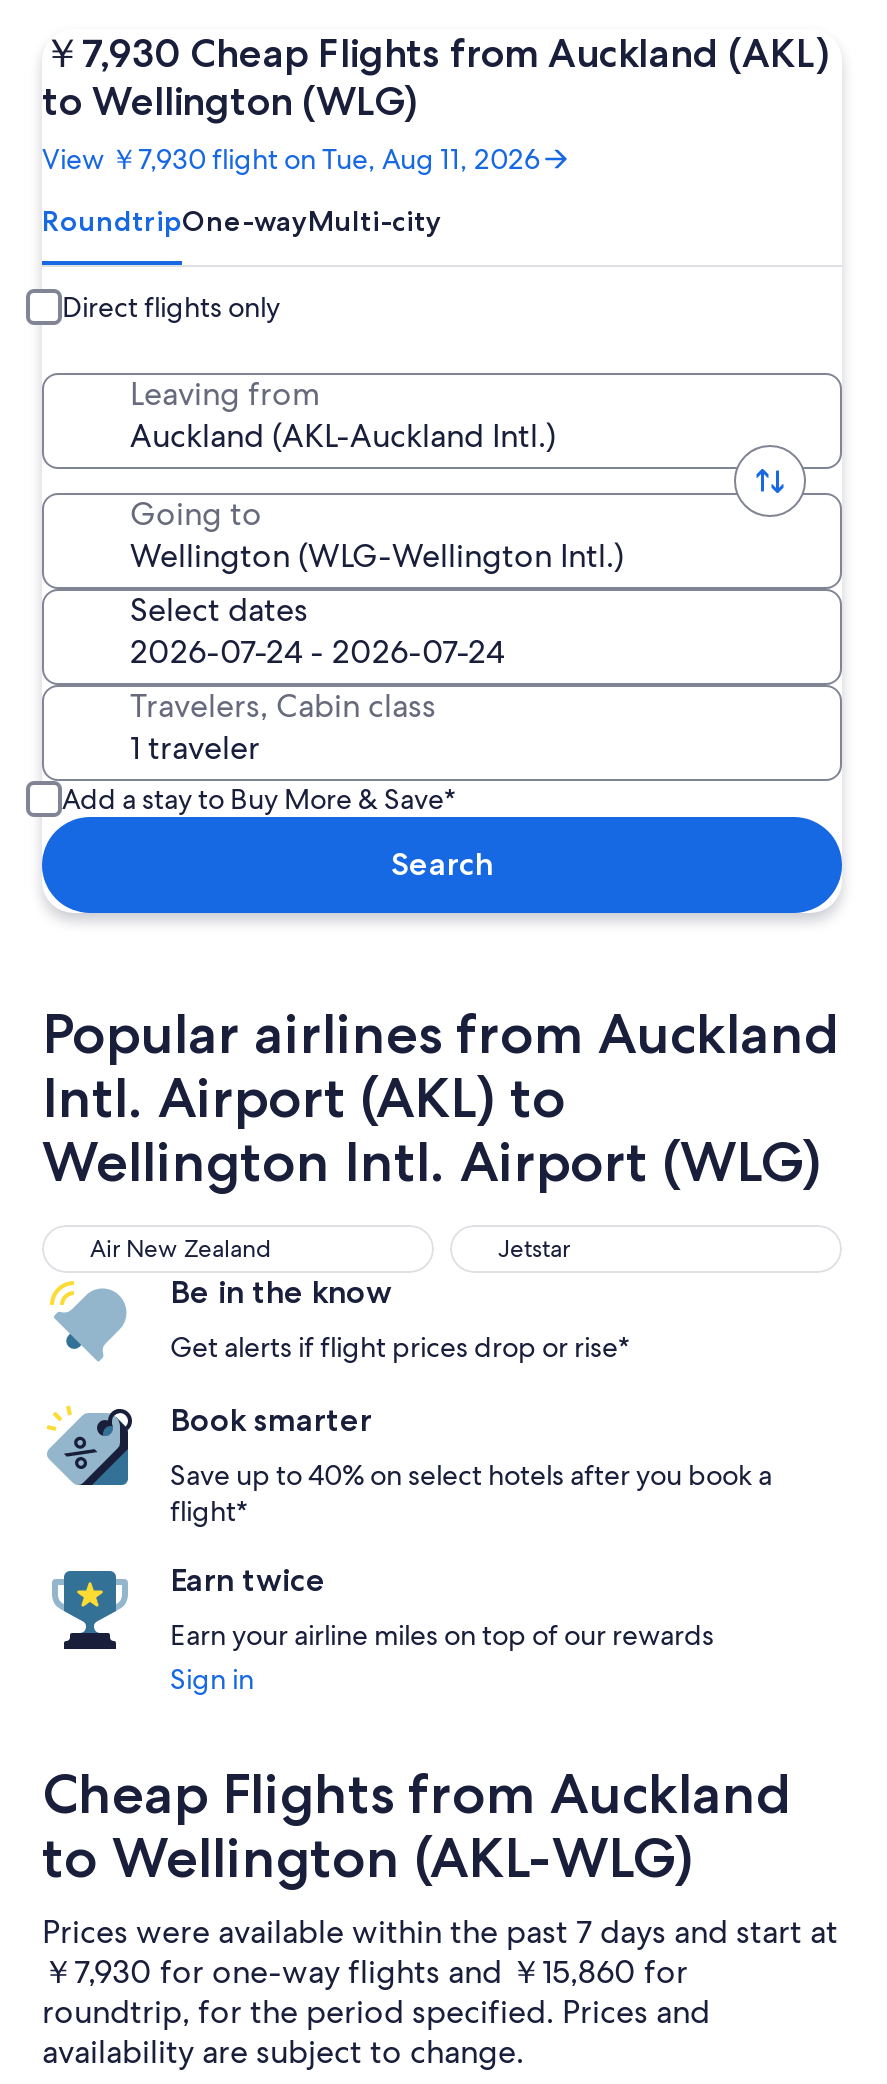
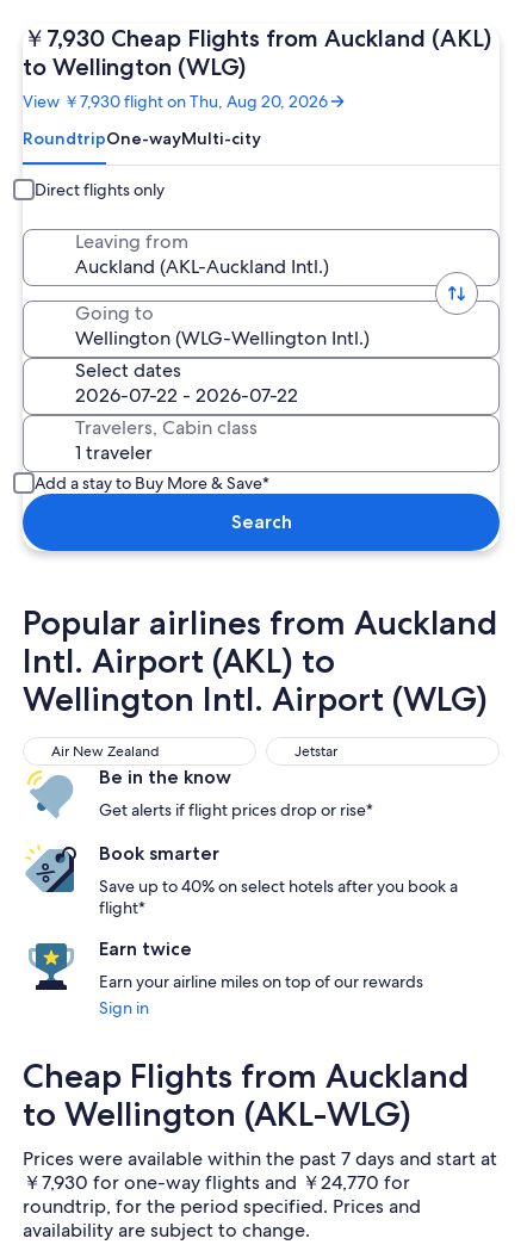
[42,141,540,177] View ￥7,930 flight on Tue, Aug 11, 2026 -> [23,91,328,112] View ￥7,930 flight on Thu, Aug 20, 2026
[42,1951,688,1993] ￥7,930 for one-way flights and ￥15,860 for -> [23,1170,410,1195] ￥7,930 for one-way flights and ￥24,770 for

